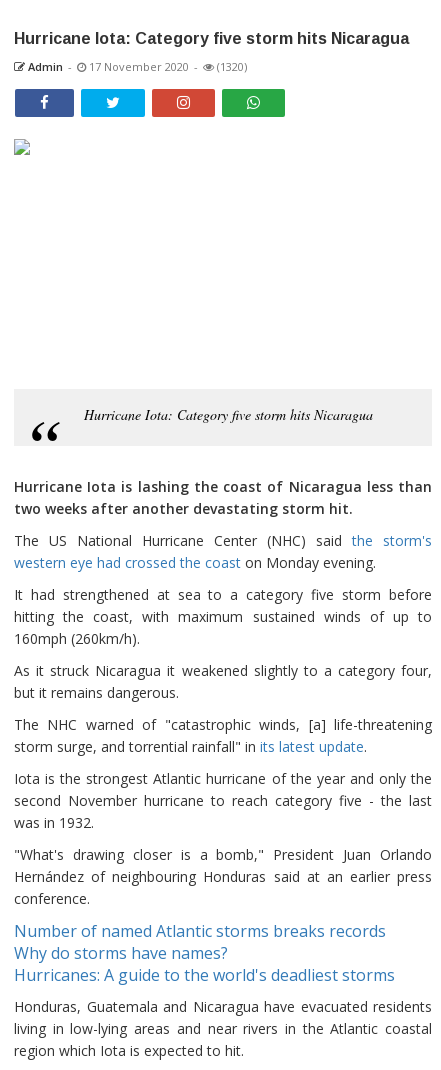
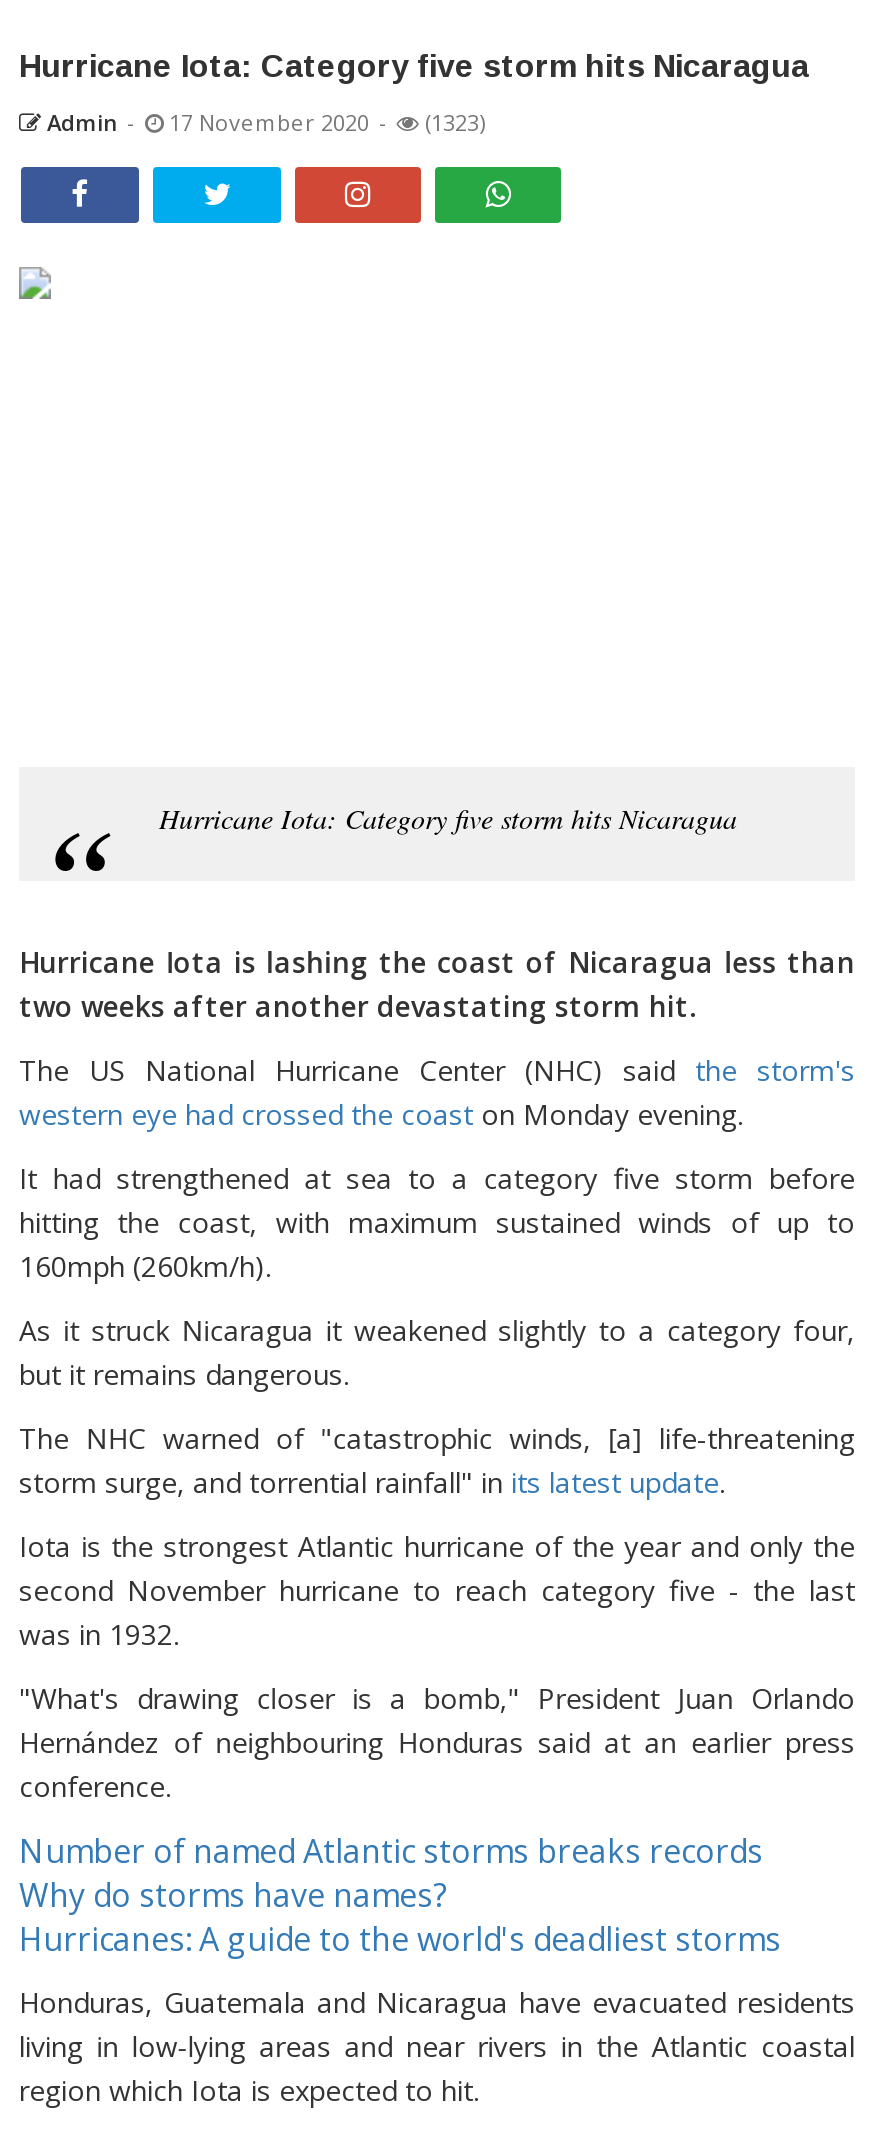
[25,59,247,74] Admin - 17 November 2020 - (1320) -> [41,107,485,137] Admin - 17 November 2020 - (1323)

